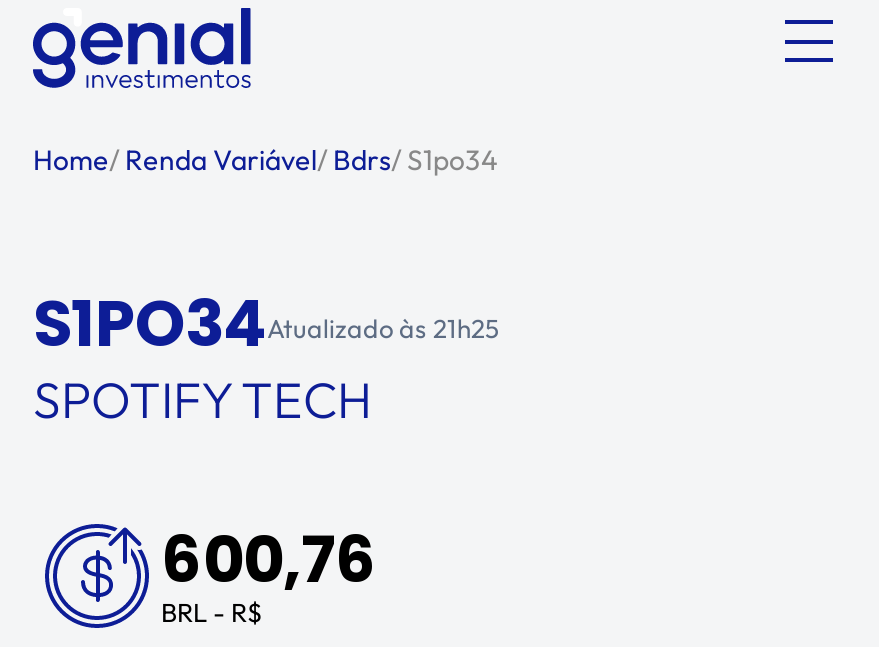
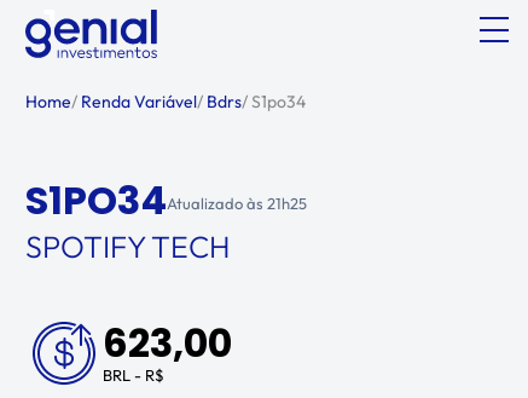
[161,514,377,604] 600,76 -> [103,316,232,370] 623,00

